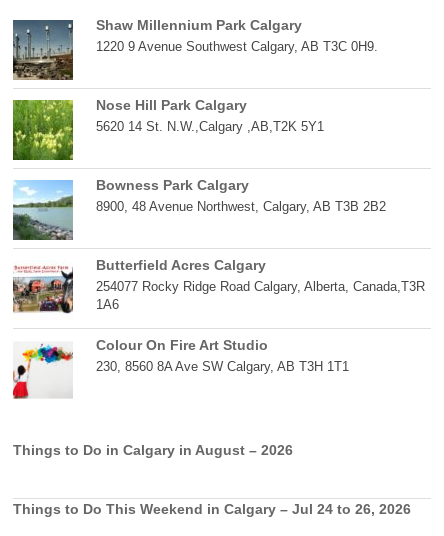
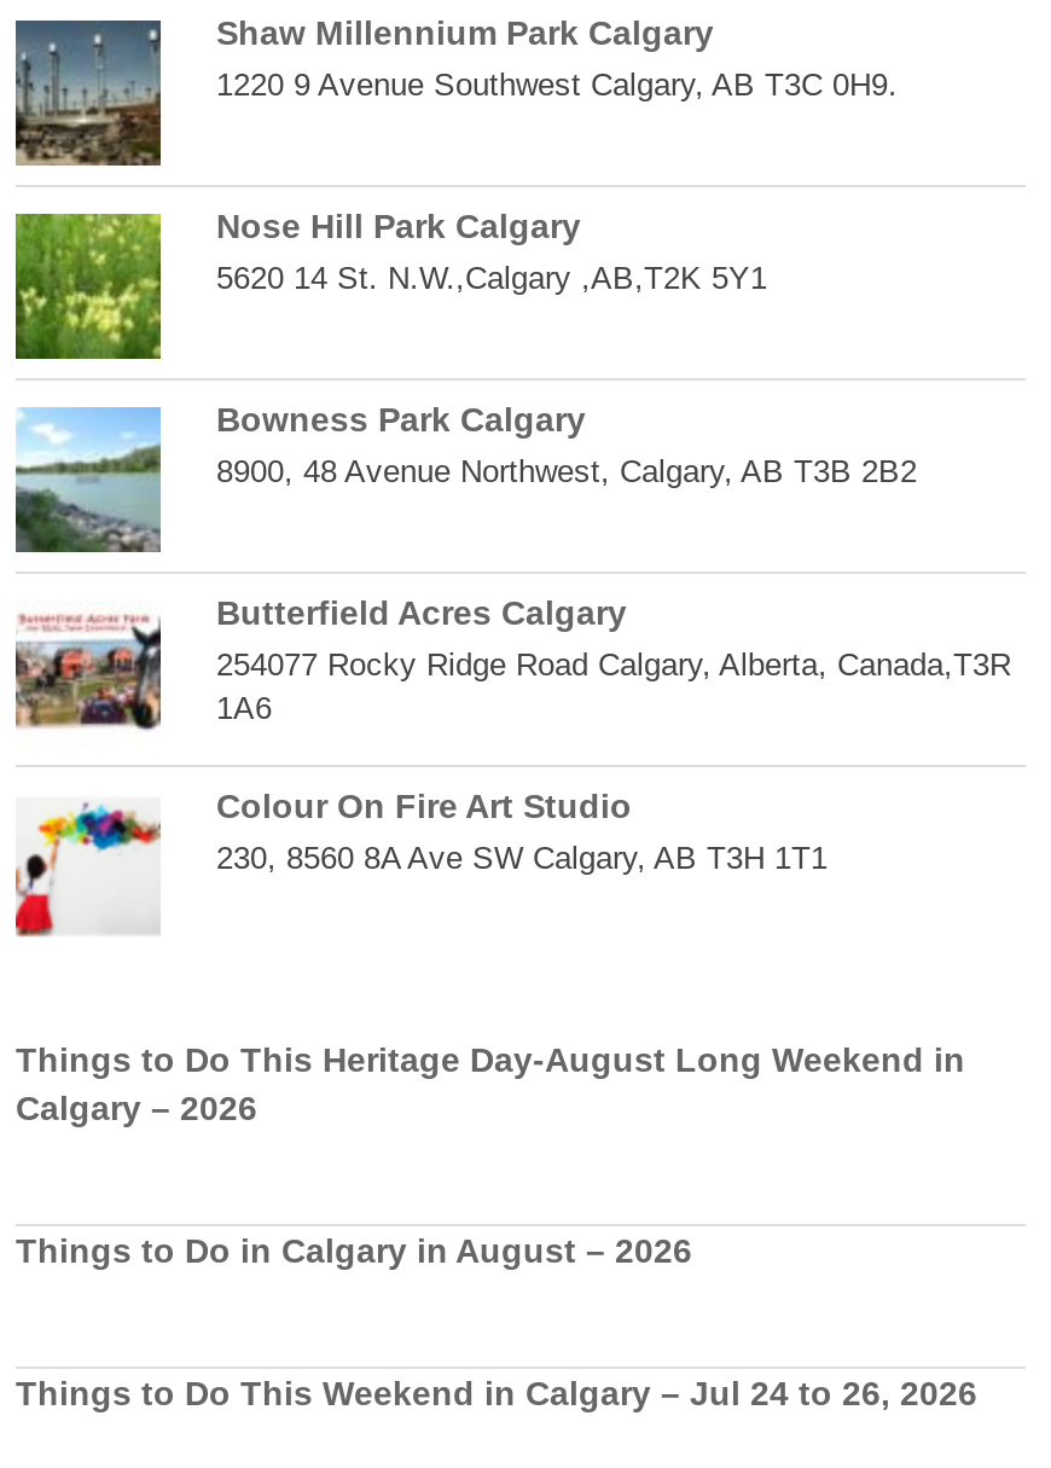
none -> [16,1041,965,1128] Things to Do This Heritage Day-August Long Weekend in | Calgary – 2026

